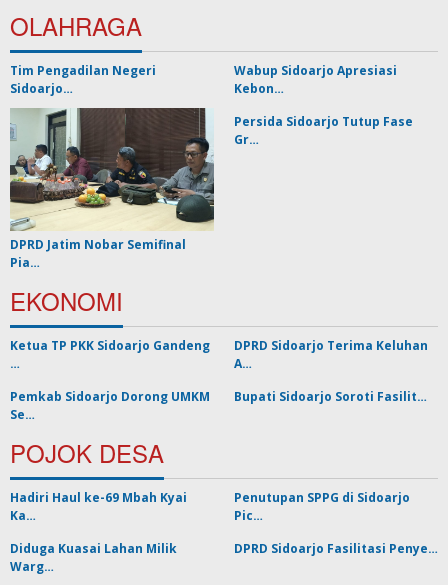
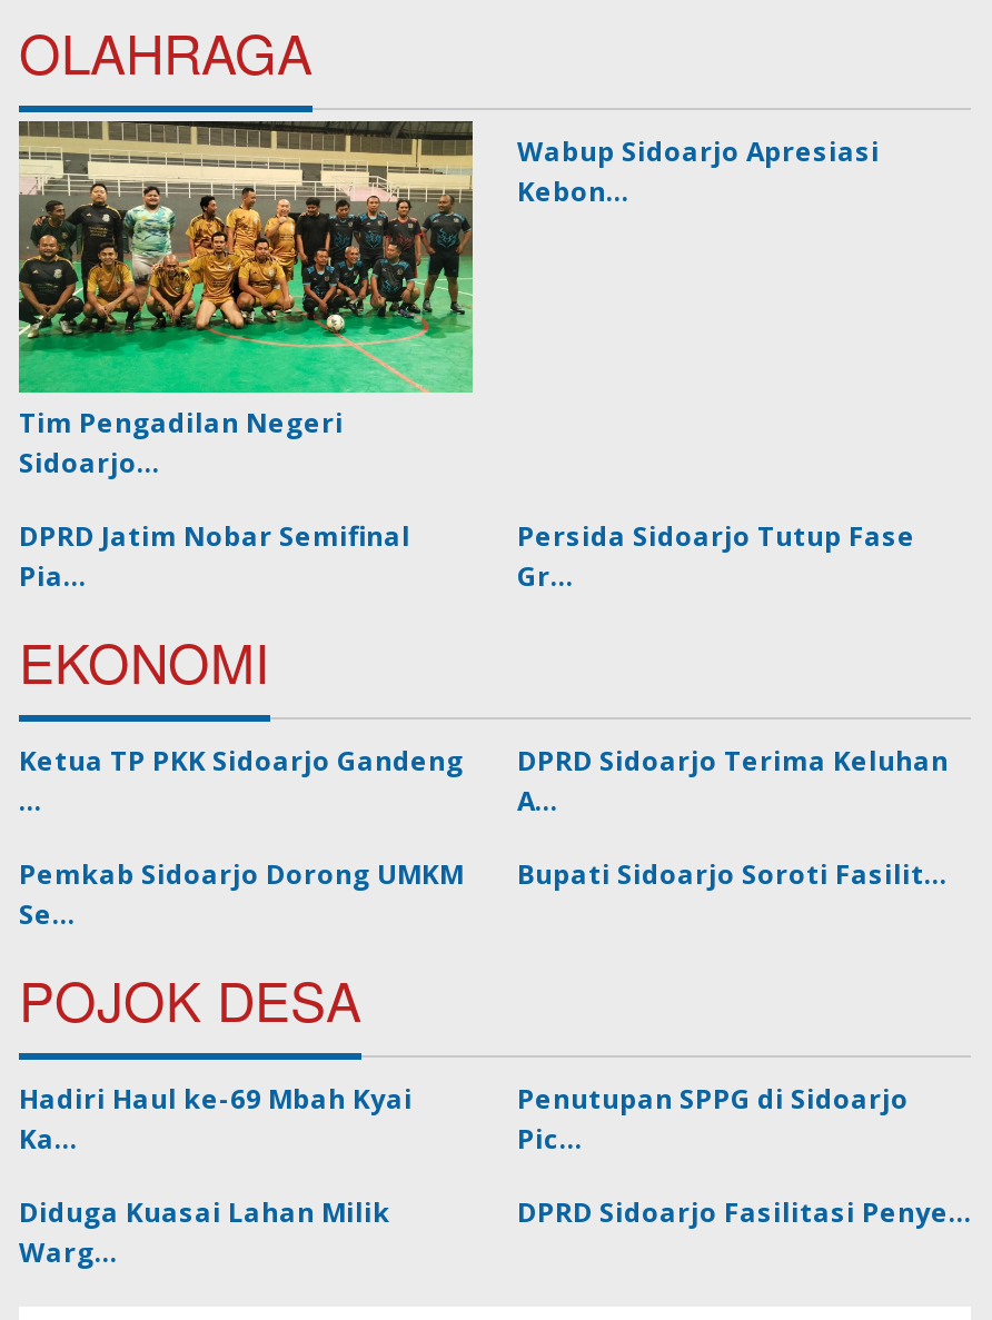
moved [10,62,156,97] -> [19,403,344,481]: Tim Pengadilan Negeri | Sidoarjo…
[9,107,215,232] [image] -> [17,119,475,395] [image]
moved [234,113,413,148] -> [517,516,915,594]: Persida Sidoarjo Tutup Fase | Gr…

